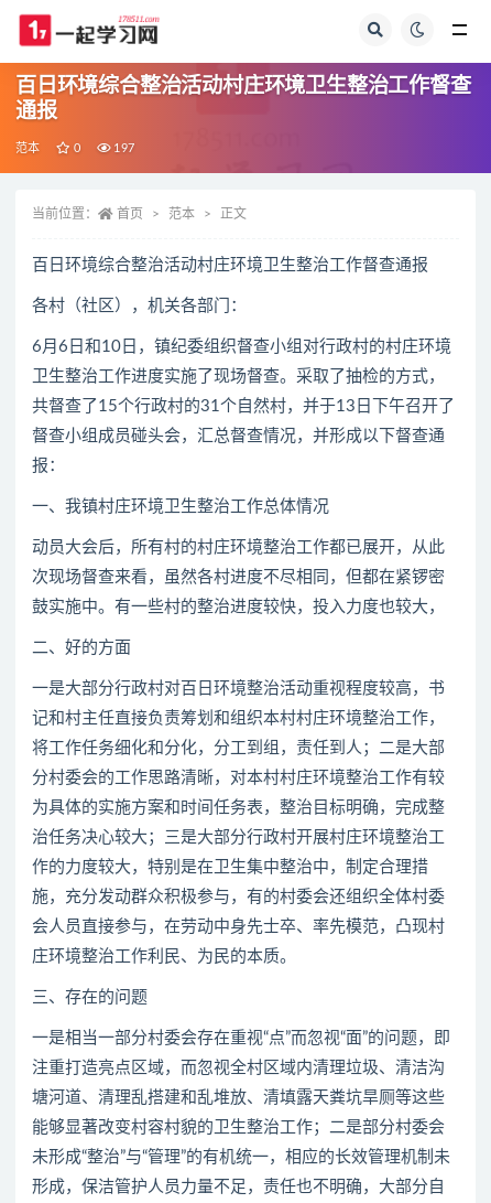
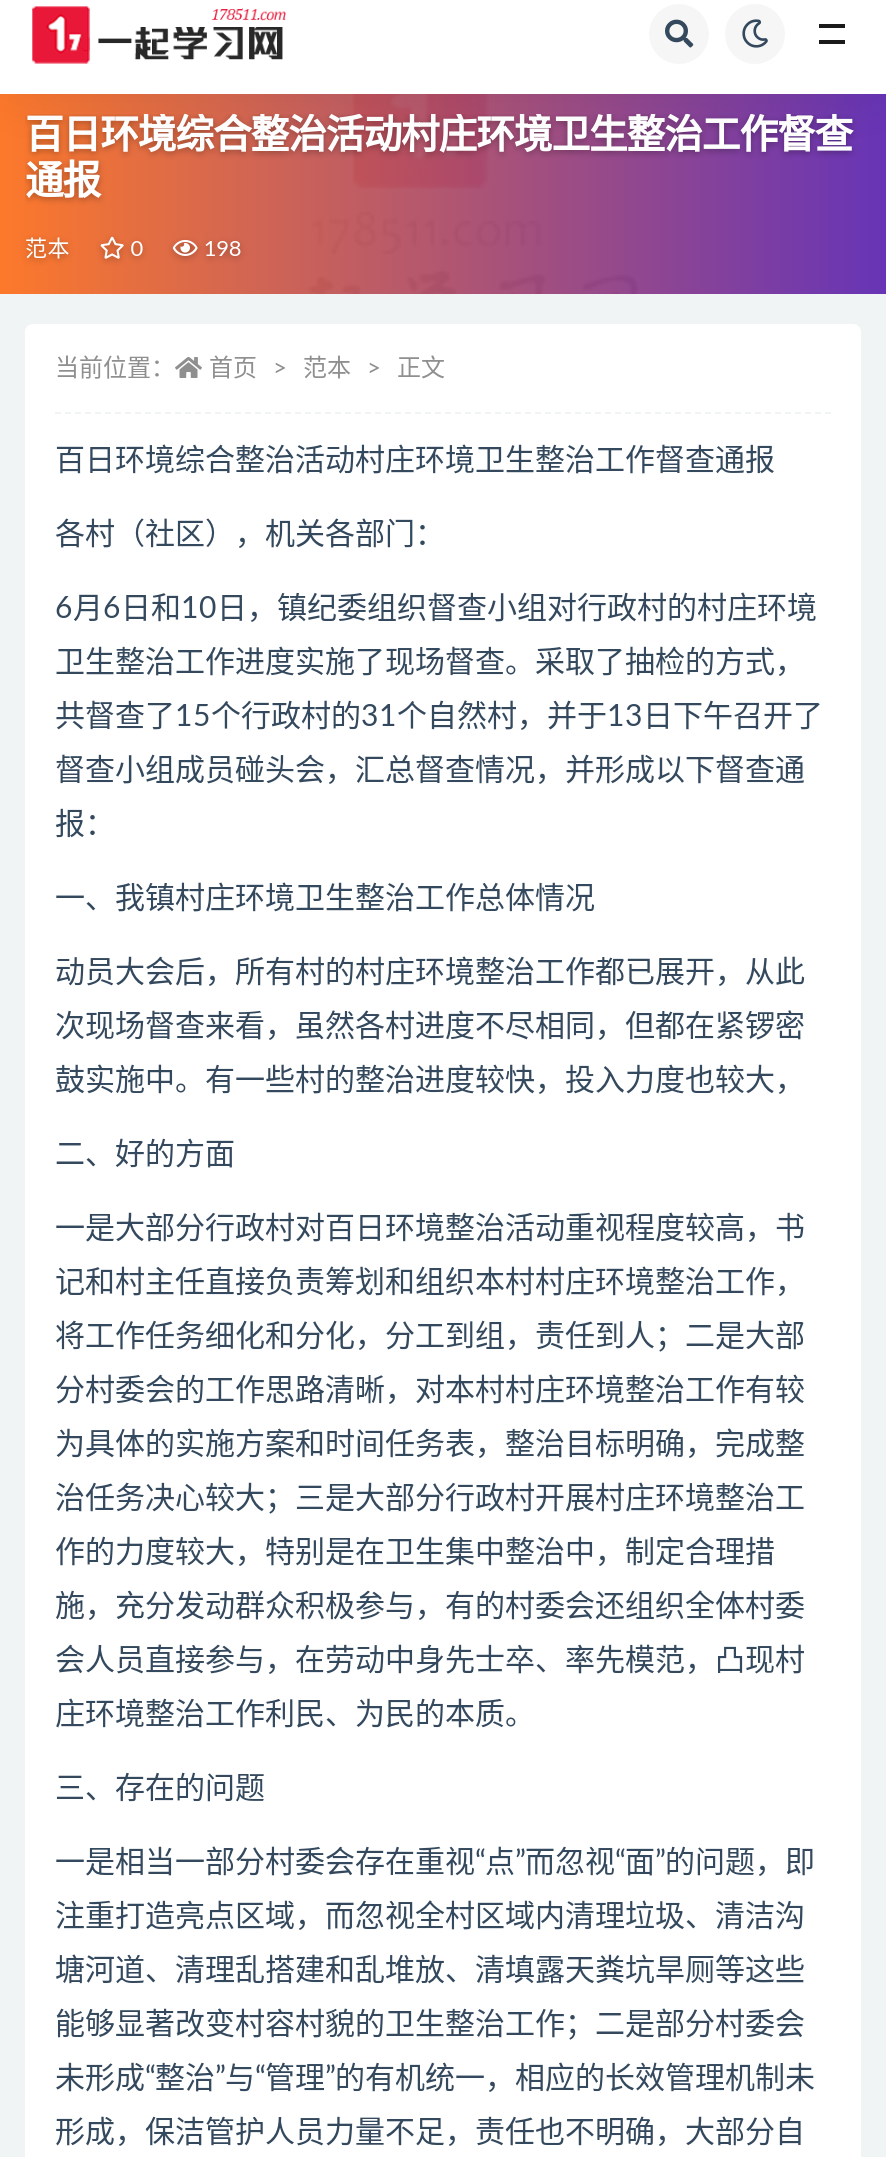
[110,142,134,154] 197 -> [197,238,241,260] 198

